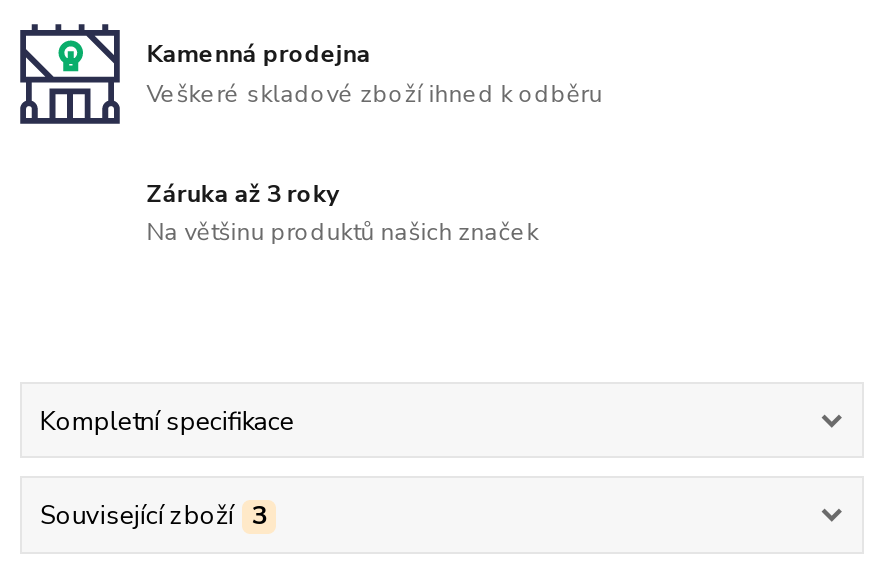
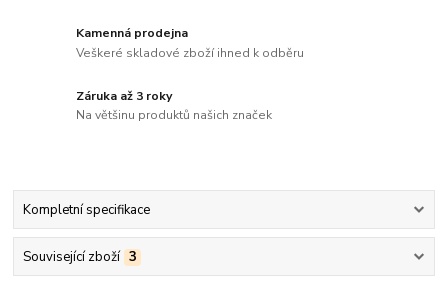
[18,22,122,126] [image] -> none

